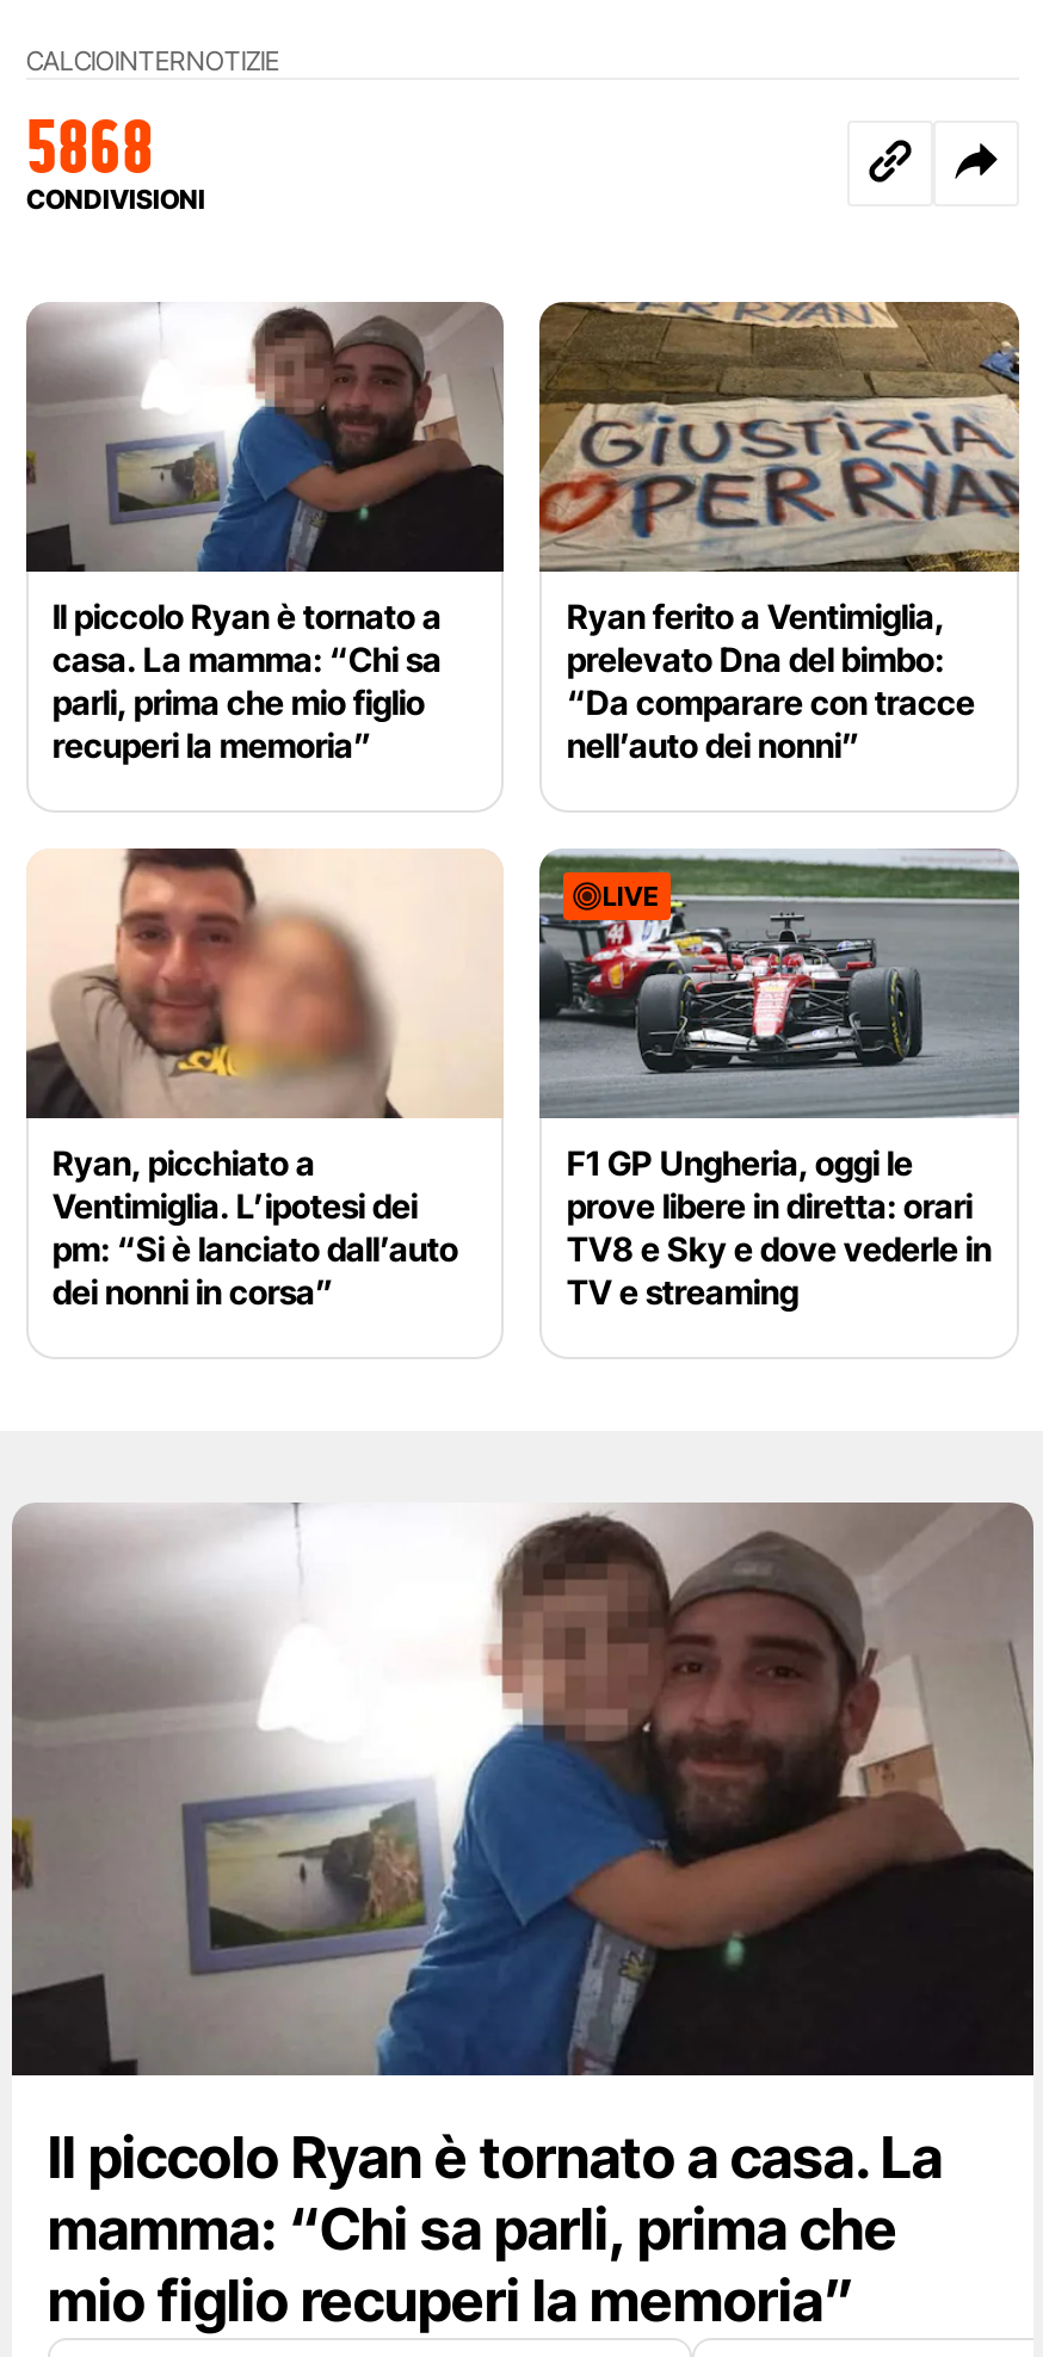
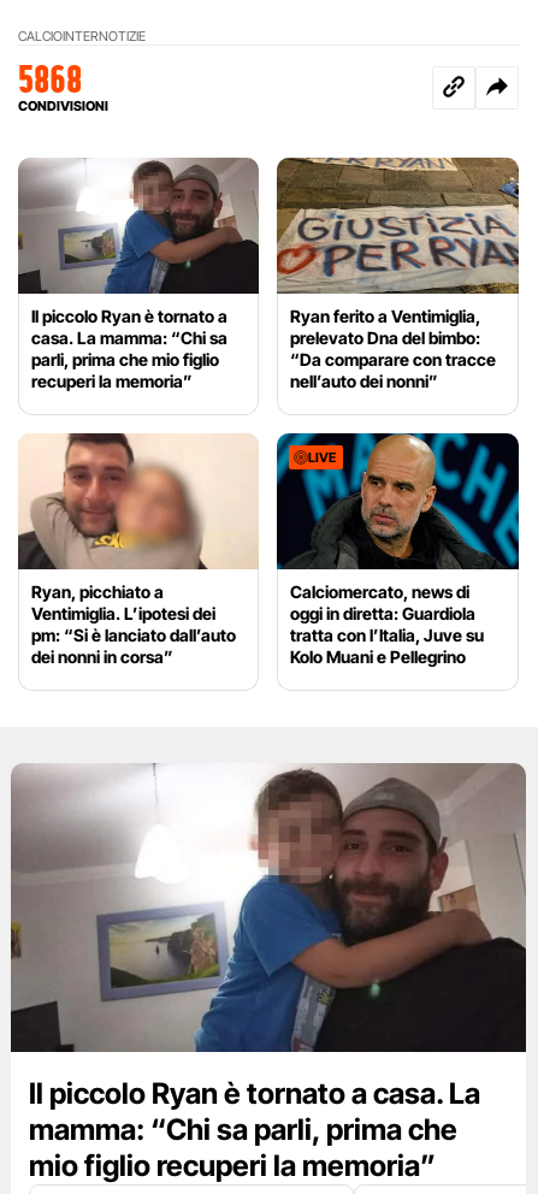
[537,849,1022,1311] [image] | F1 GP Ungheria, oggi le | prove libere in diretta: orari | TV8 e Sky e dove vederle in | TV e streaming -> [276,432,520,666] [image] | Calciomercato, news di | oggi in diretta: Guardiola | tratta con l’Italia, Juve su | Kolo Muani e Pellegrino

